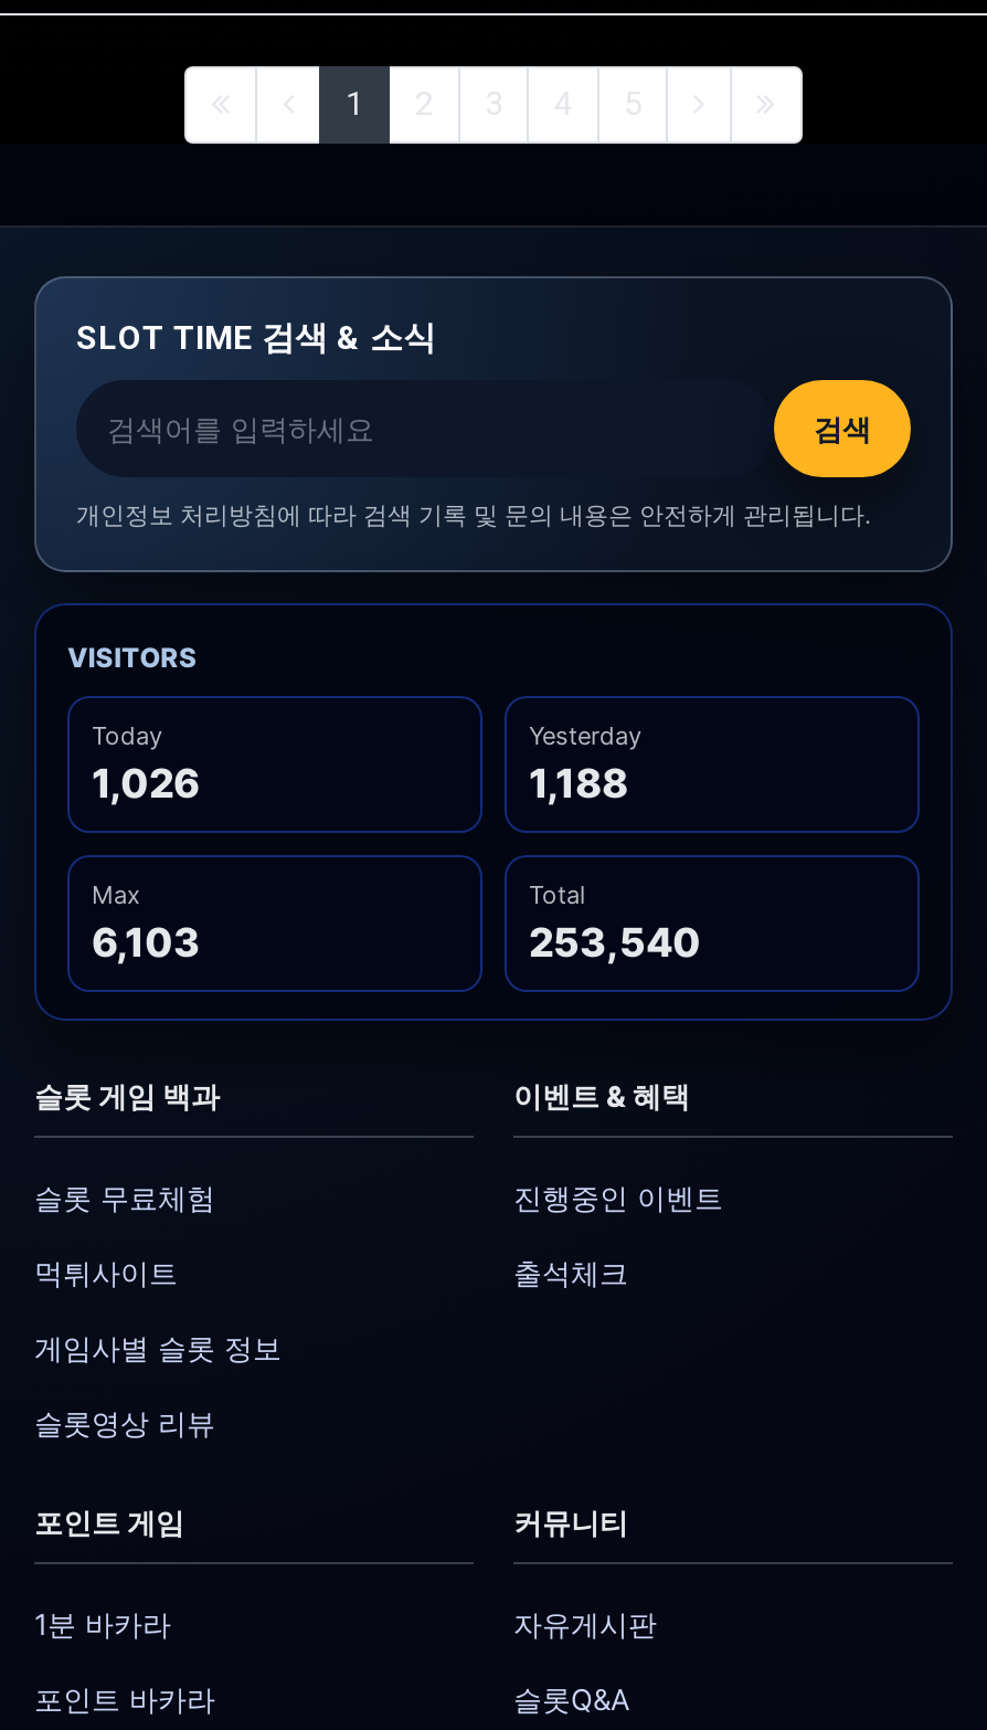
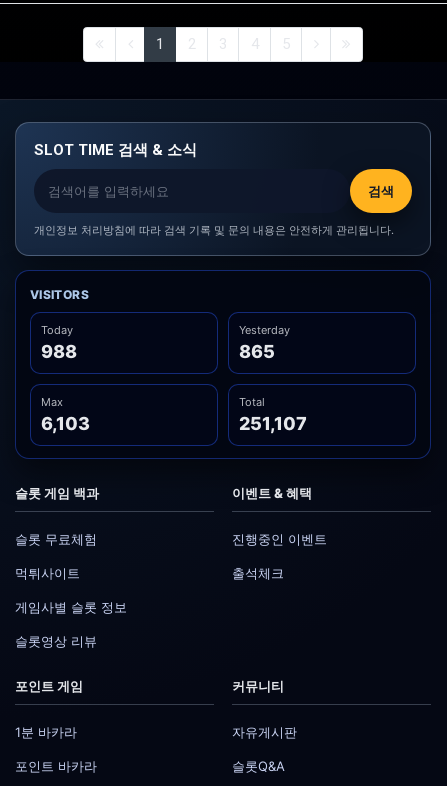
[92,760,200,806] 1,026 -> [41,341,77,362] 988
[529,760,628,806] 1,188 -> [239,341,275,362] 865
[529,919,701,966] 253,540 -> [239,413,307,434] 251,107

